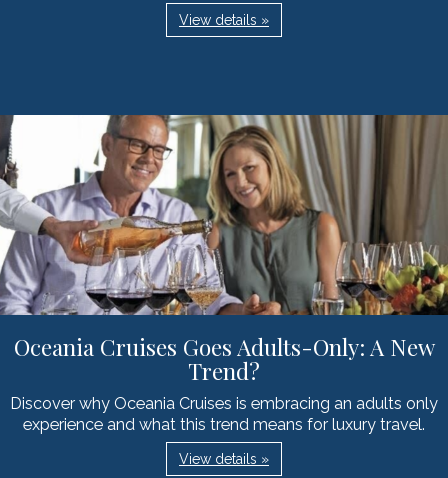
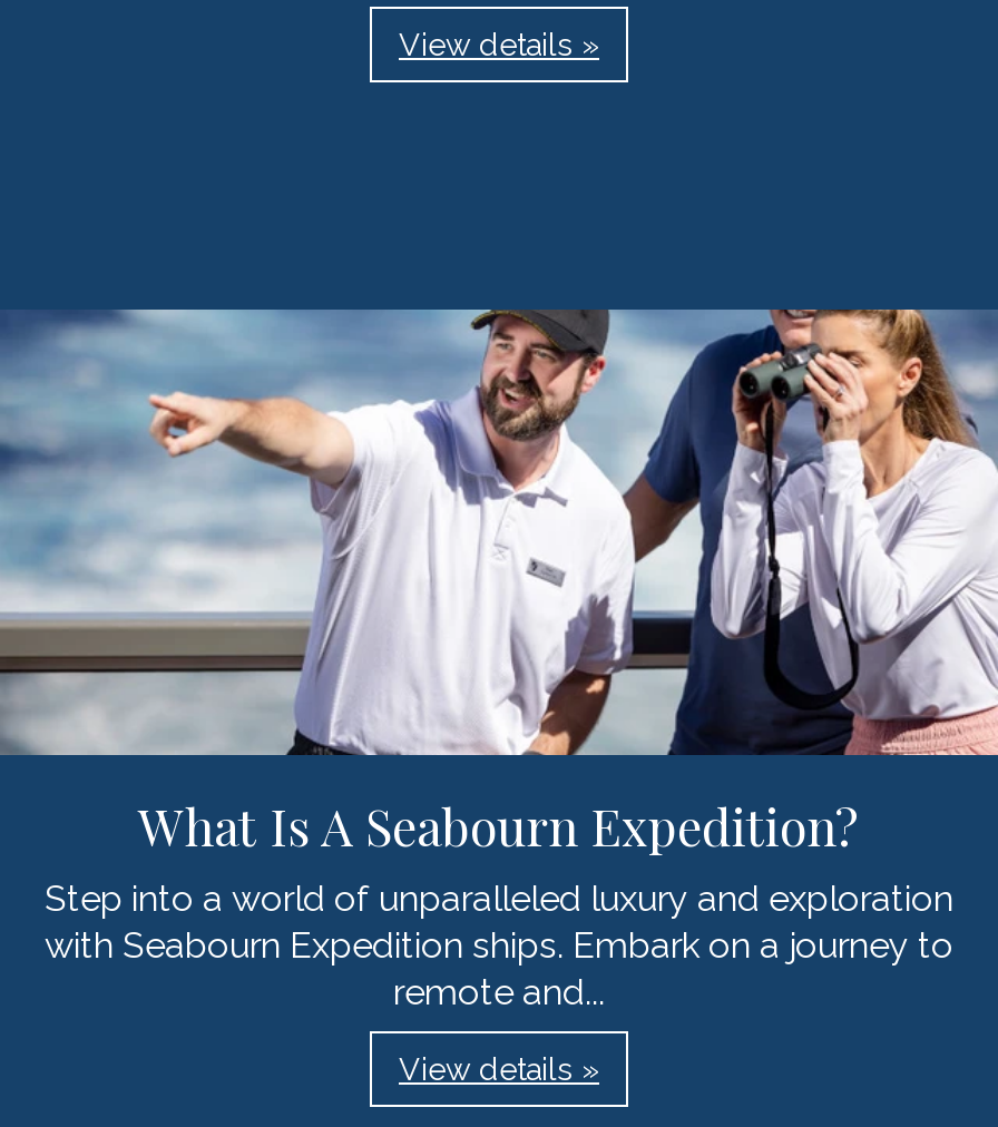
[3,114,445,434] [image] | Oceania Cruises Goes Adults-Only: A New | Trend? | Discover why Oceania Cruises is embracing an adults only | experience and what this trend means for luxury travel. -> [7,303,991,1014] [image] | What Is A Seabourn Expedition? | Step into a world of unparalleled luxury and exploration | with Seabourn Expedition ships. Embark on a journey to | remote and...

